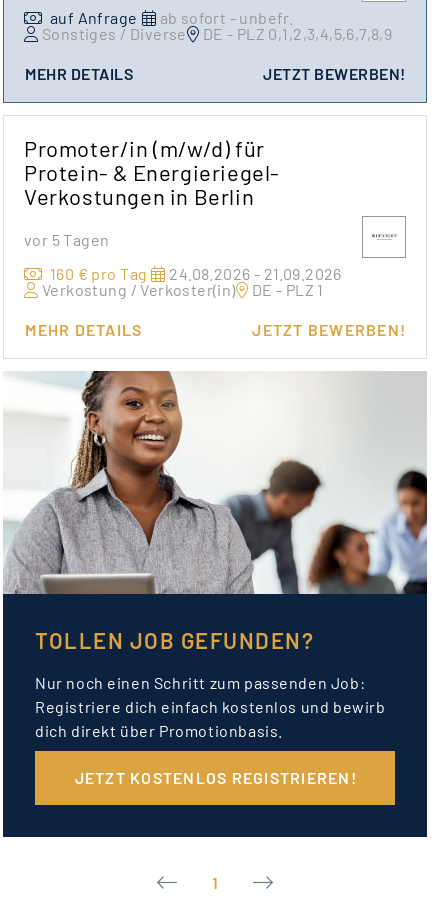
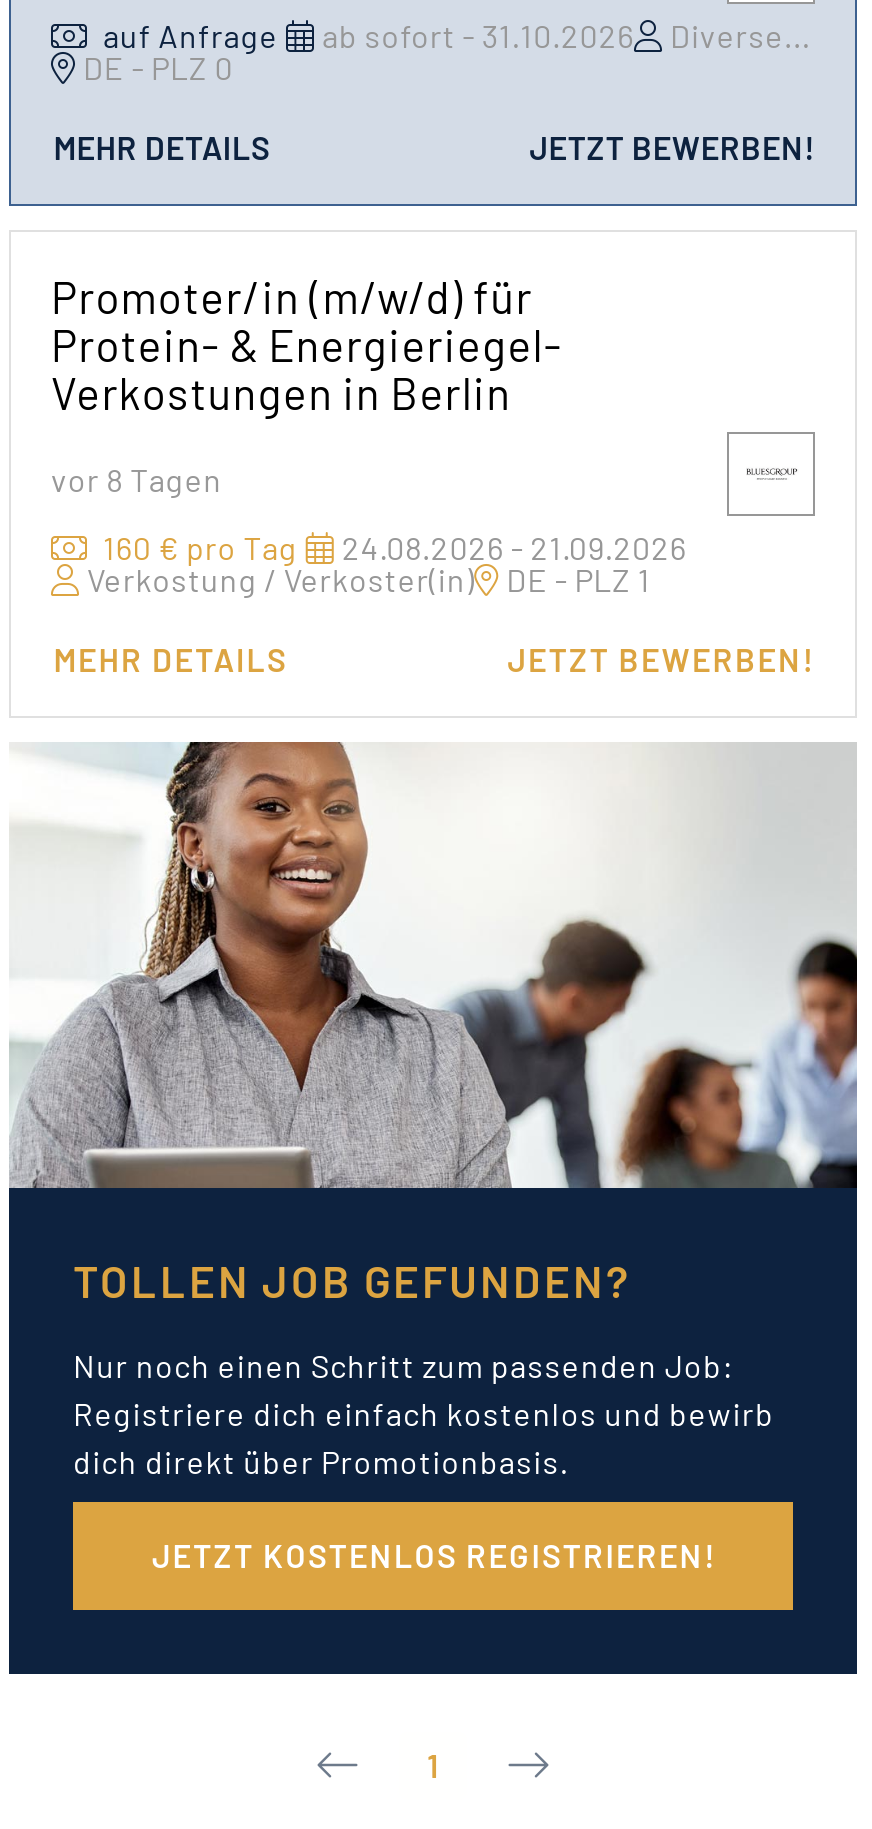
[42,8,392,43] ab sofort - unbefr. | Sonstiges / Diverse | DE - PLZ 0,1,2,3,4,5,6,7,8,9 -> [83,16,810,86] ab sofort - 31.10.2026 | Diverse... | DE - PLZ 0
[24,229,109,248] vor 5 Tagen -> [51,459,222,497] vor 8 Tagen

